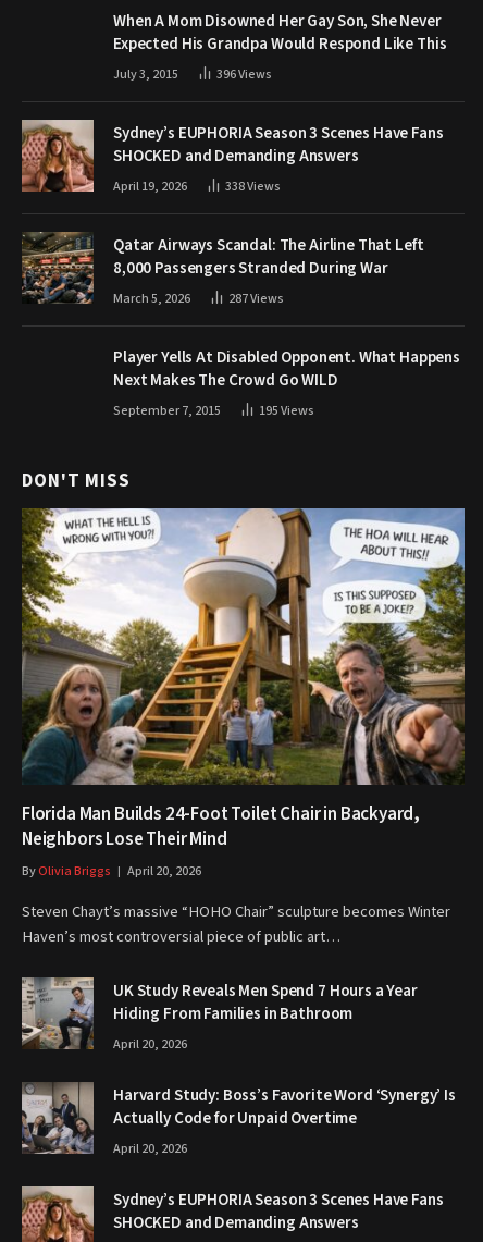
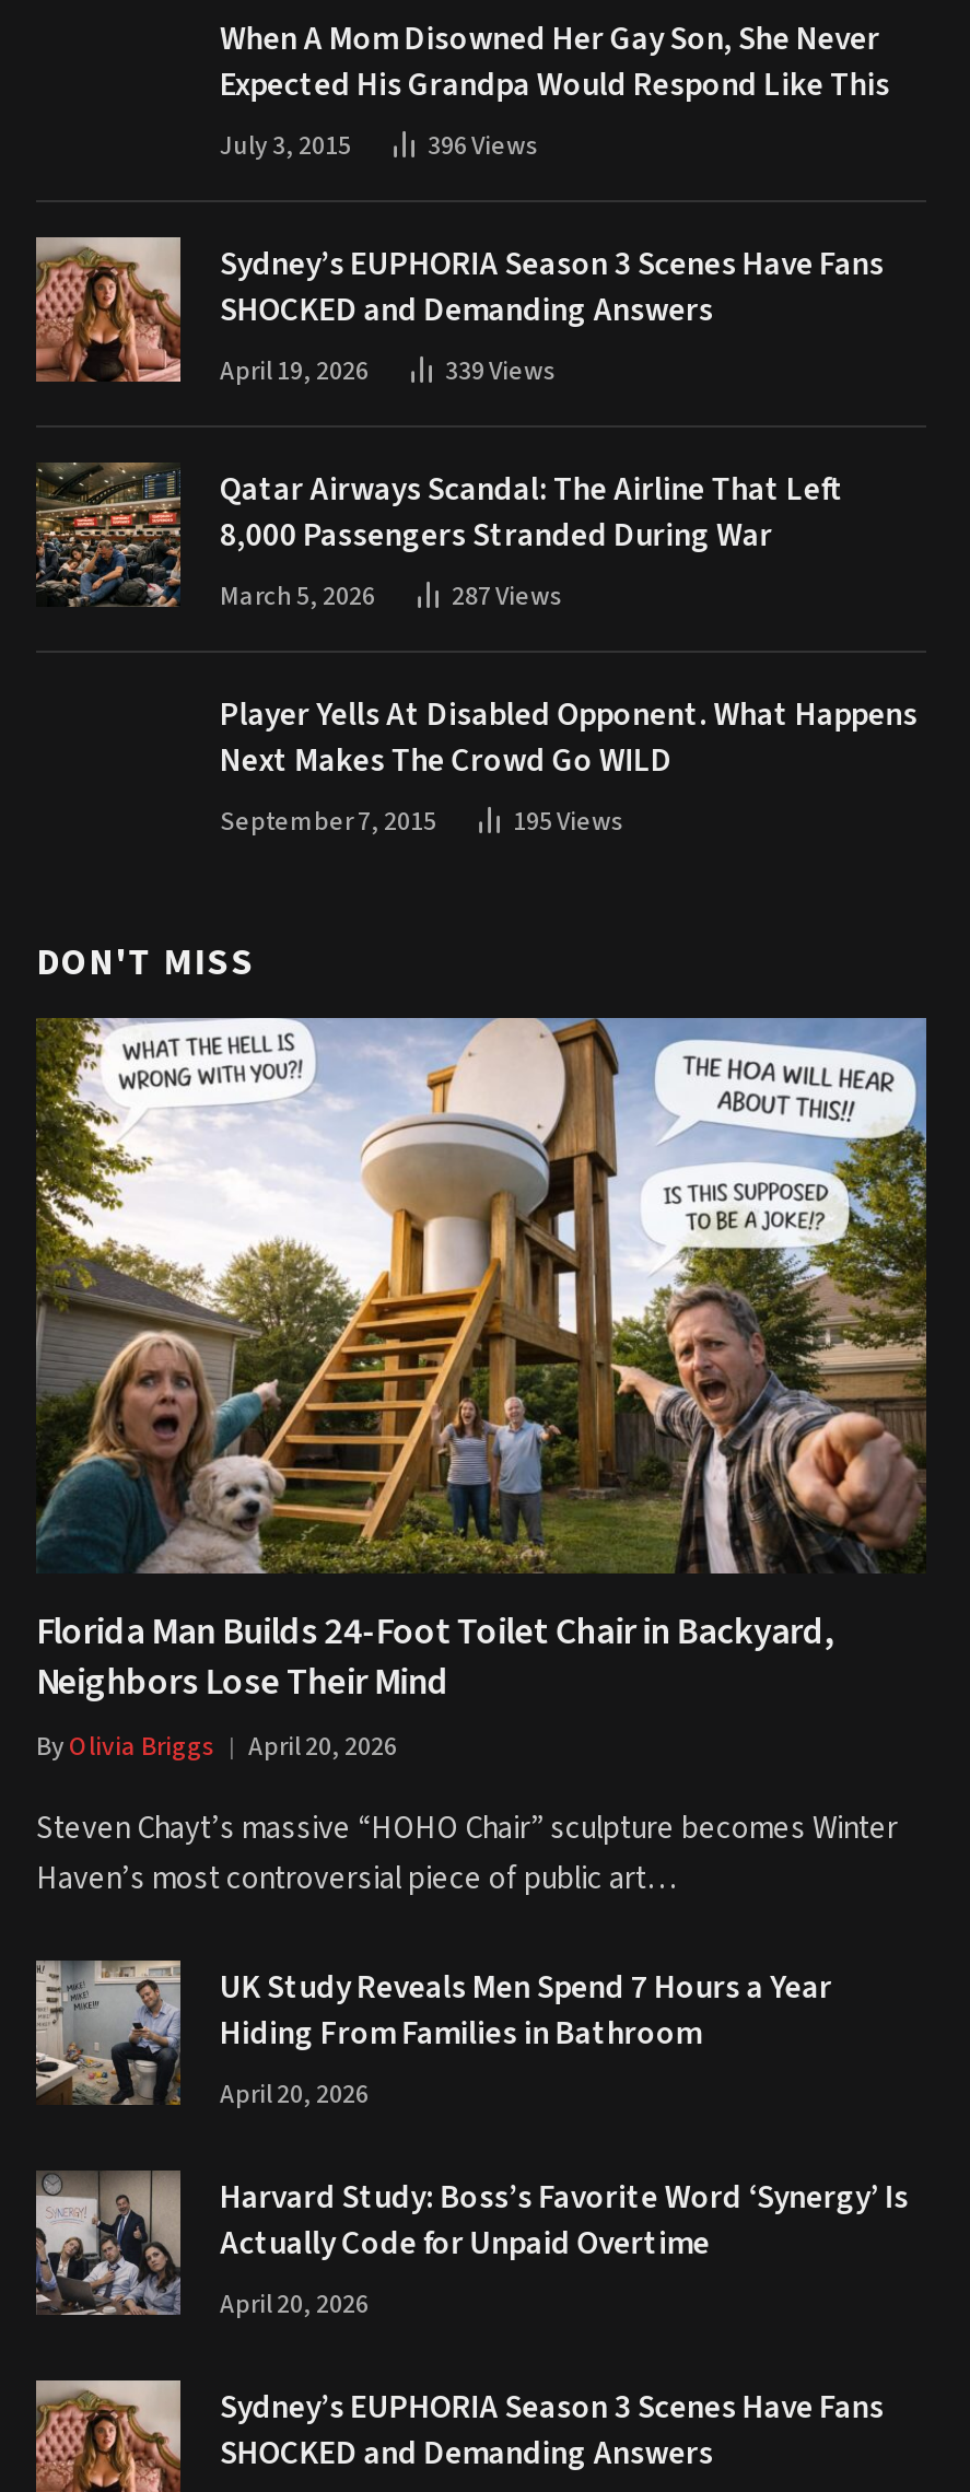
[225,177,281,196] 338Views -> [445,353,557,390] 339Views

